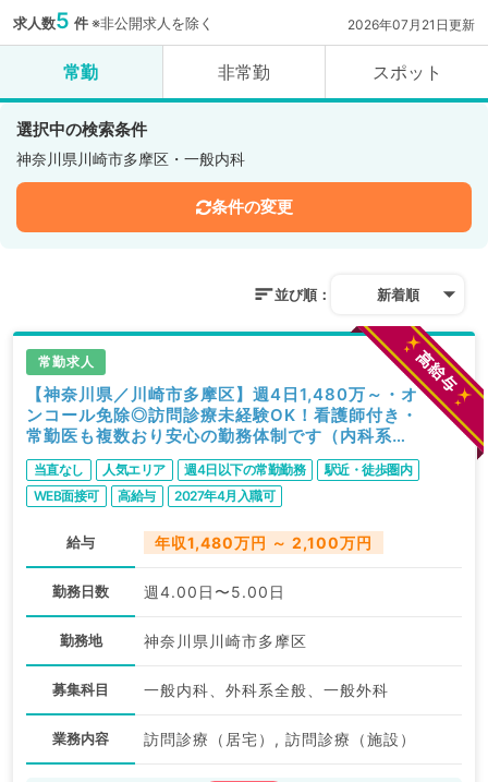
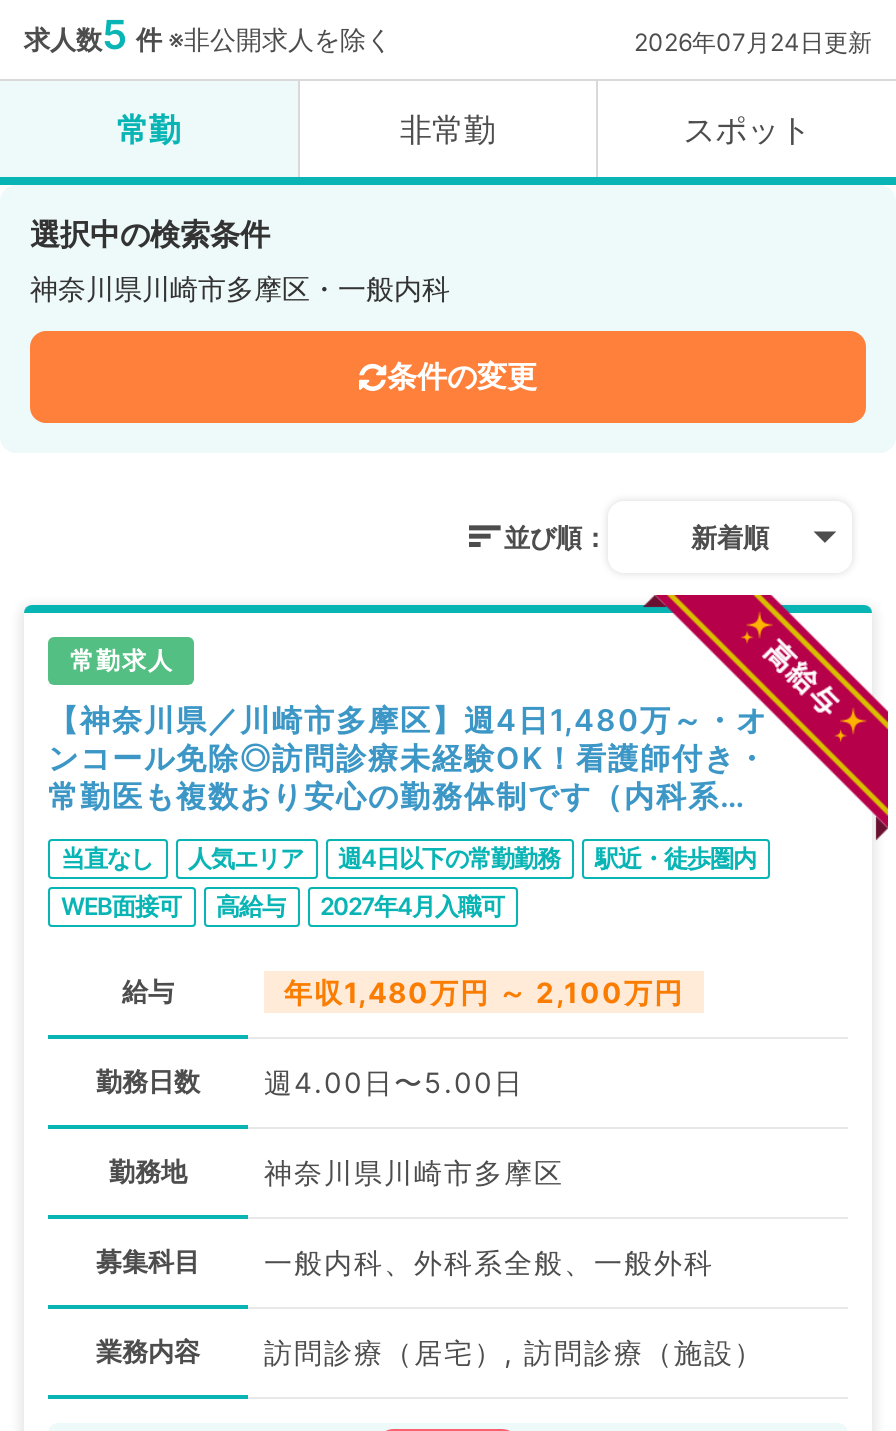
[347,16,475,33] 2026年07月21日更新 -> [634,27,872,57] 2026年07月24日更新

